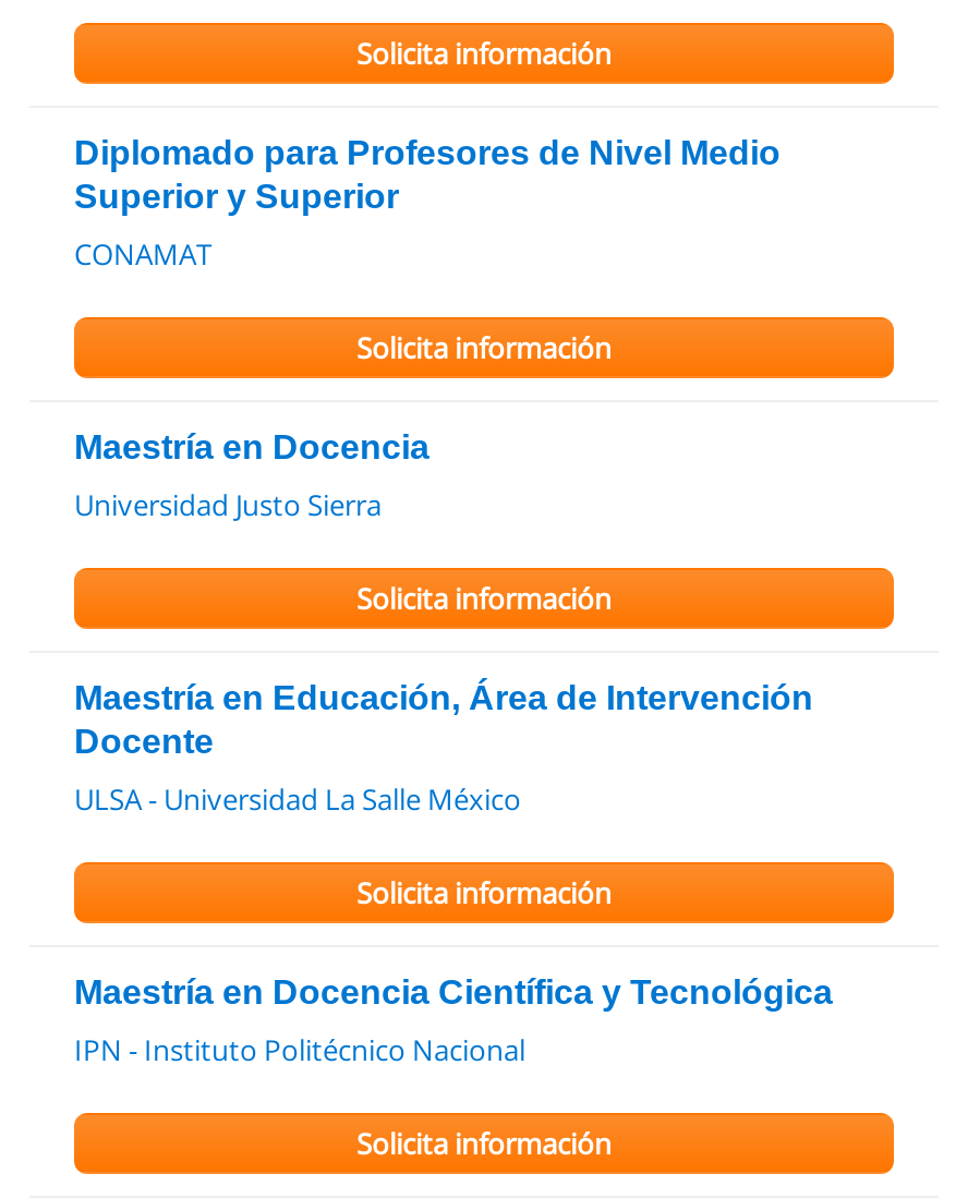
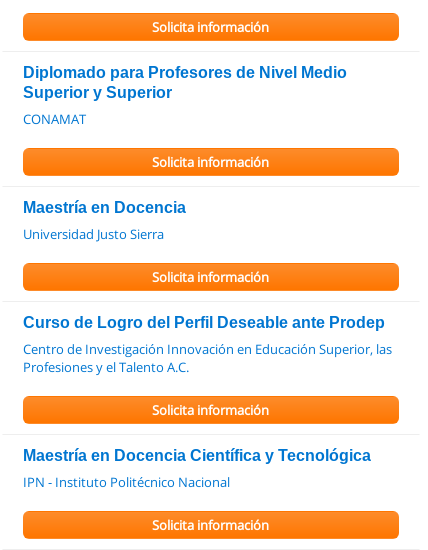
[74,679,813,760] Maestría en Educación, Área de Intervención | Docente -> [23,314,385,331] Curso de Logro del Perfil Deseable ante Prodep
[74,779,521,819] ULSA - Universidad La Salle México -> [23,340,392,376] Centro de Investigación Innovación en Educación Superior, las | Profesiones y el Talento A.C.

